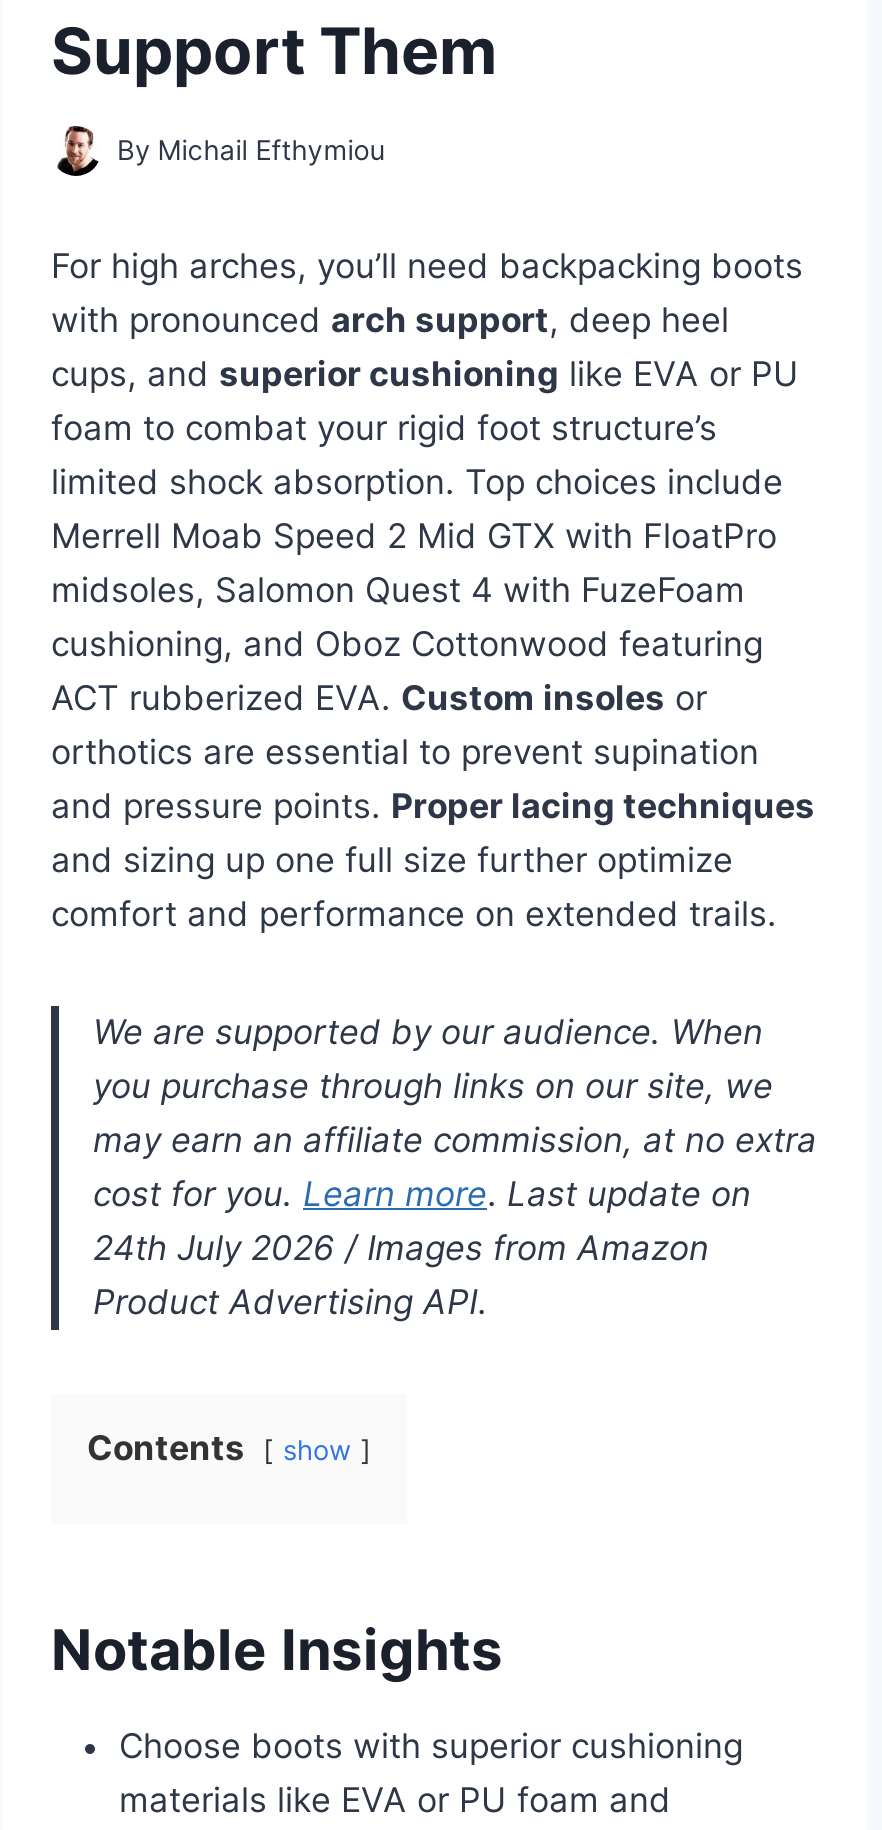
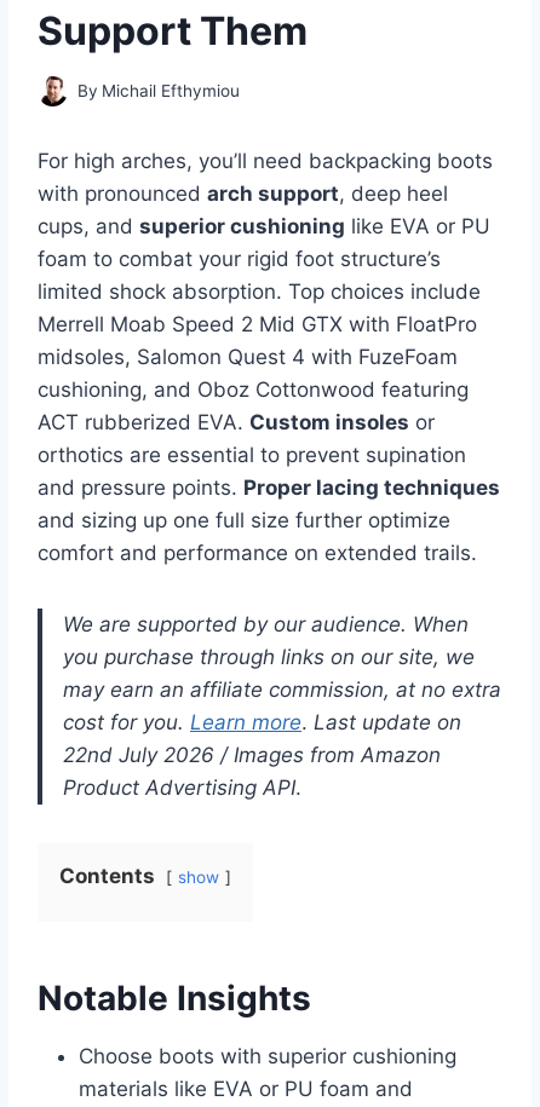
[93,1228,709,1268] 24th July 2026 / Images from Amazon -> [63,743,441,767] 22nd July 2026 / Images from Amazon

